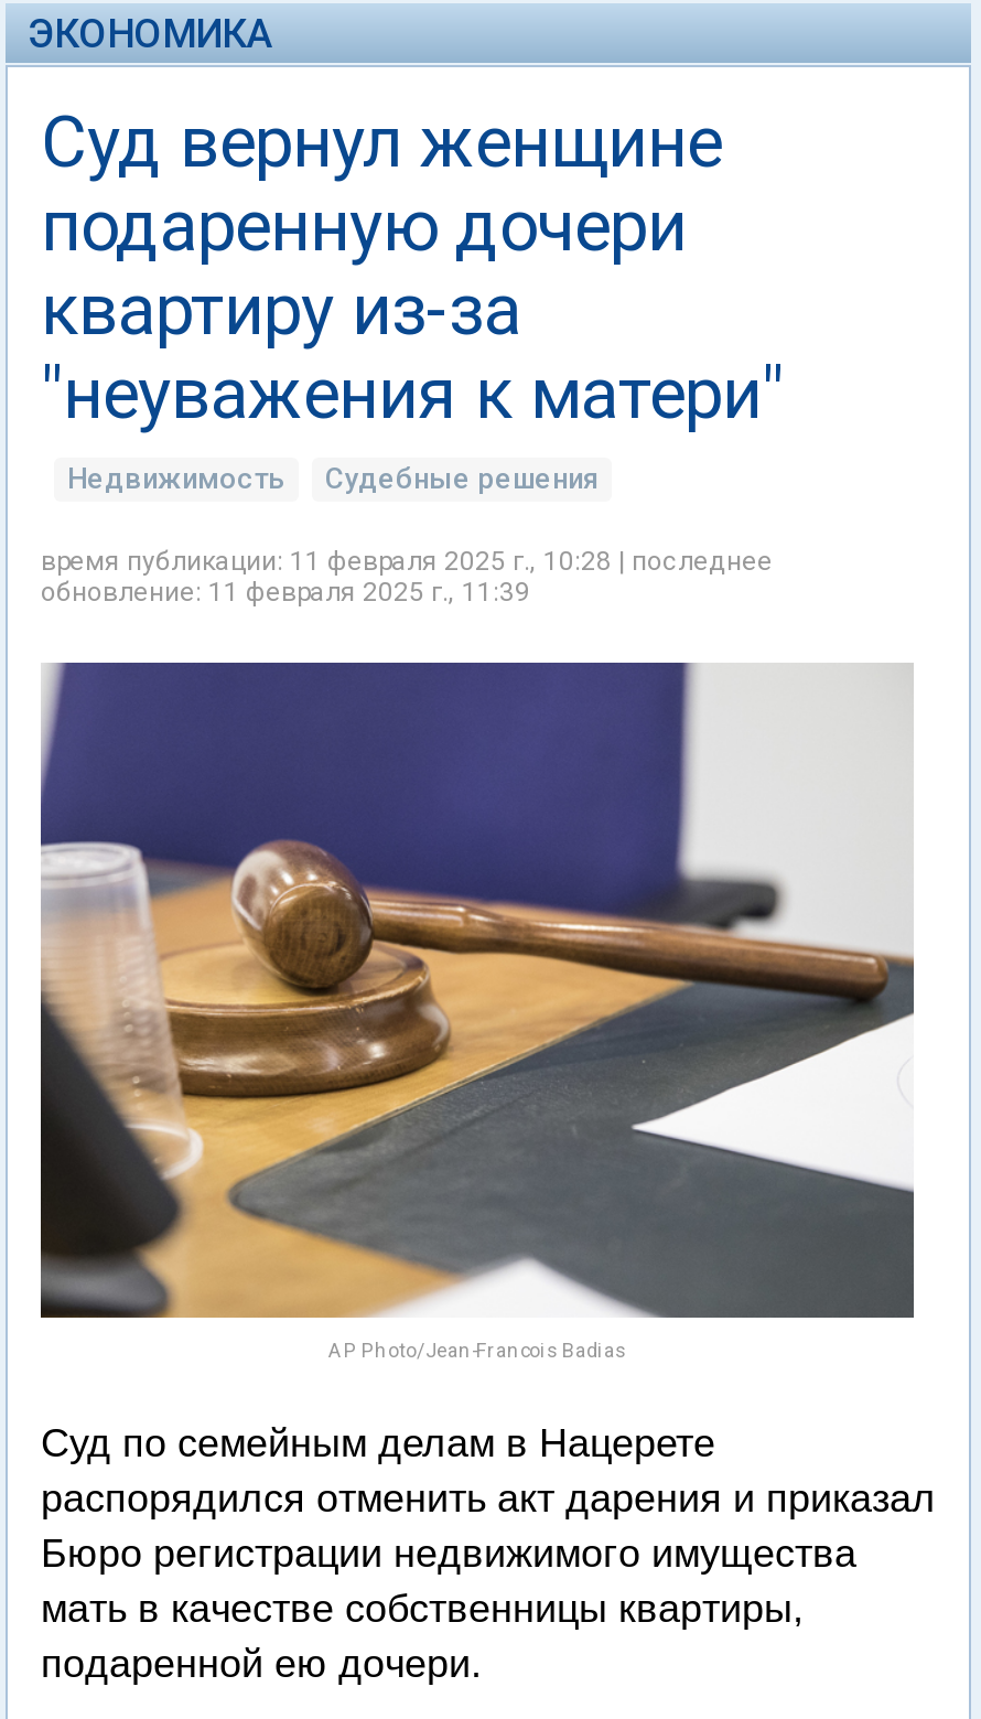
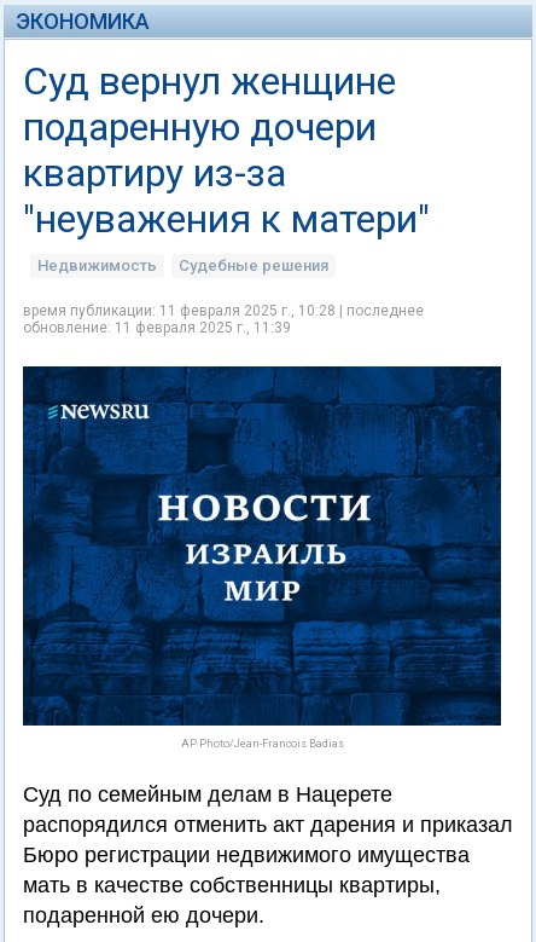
[39,660,916,1320] [image] -> [22,365,502,727] [image]

